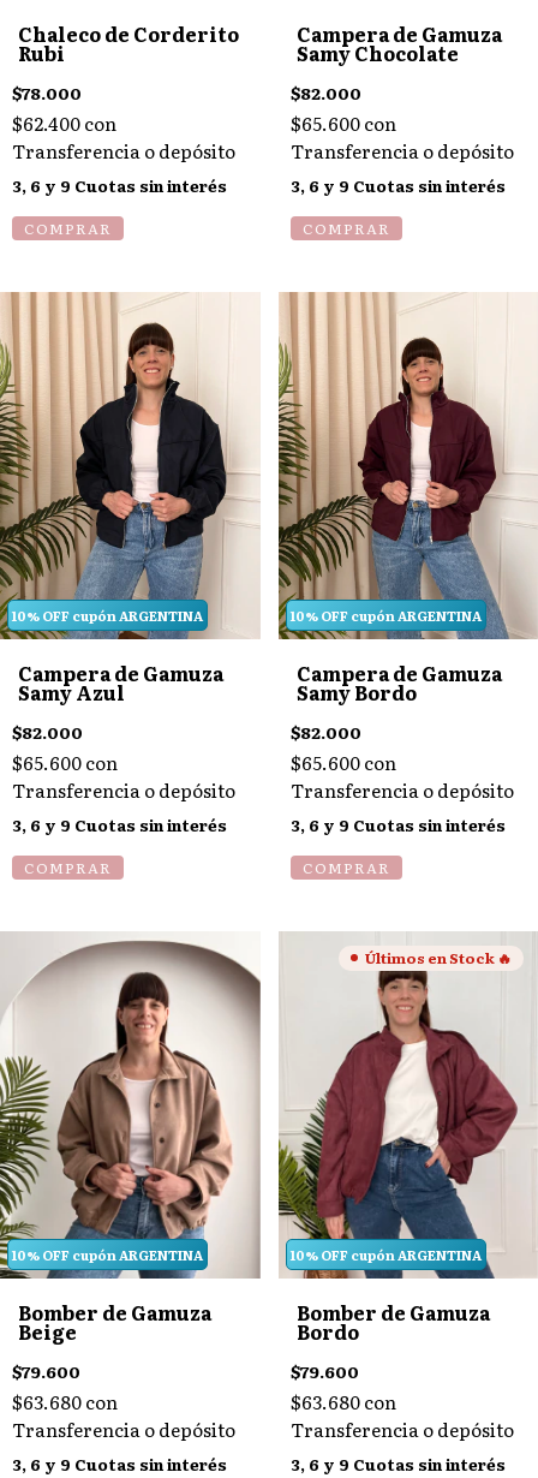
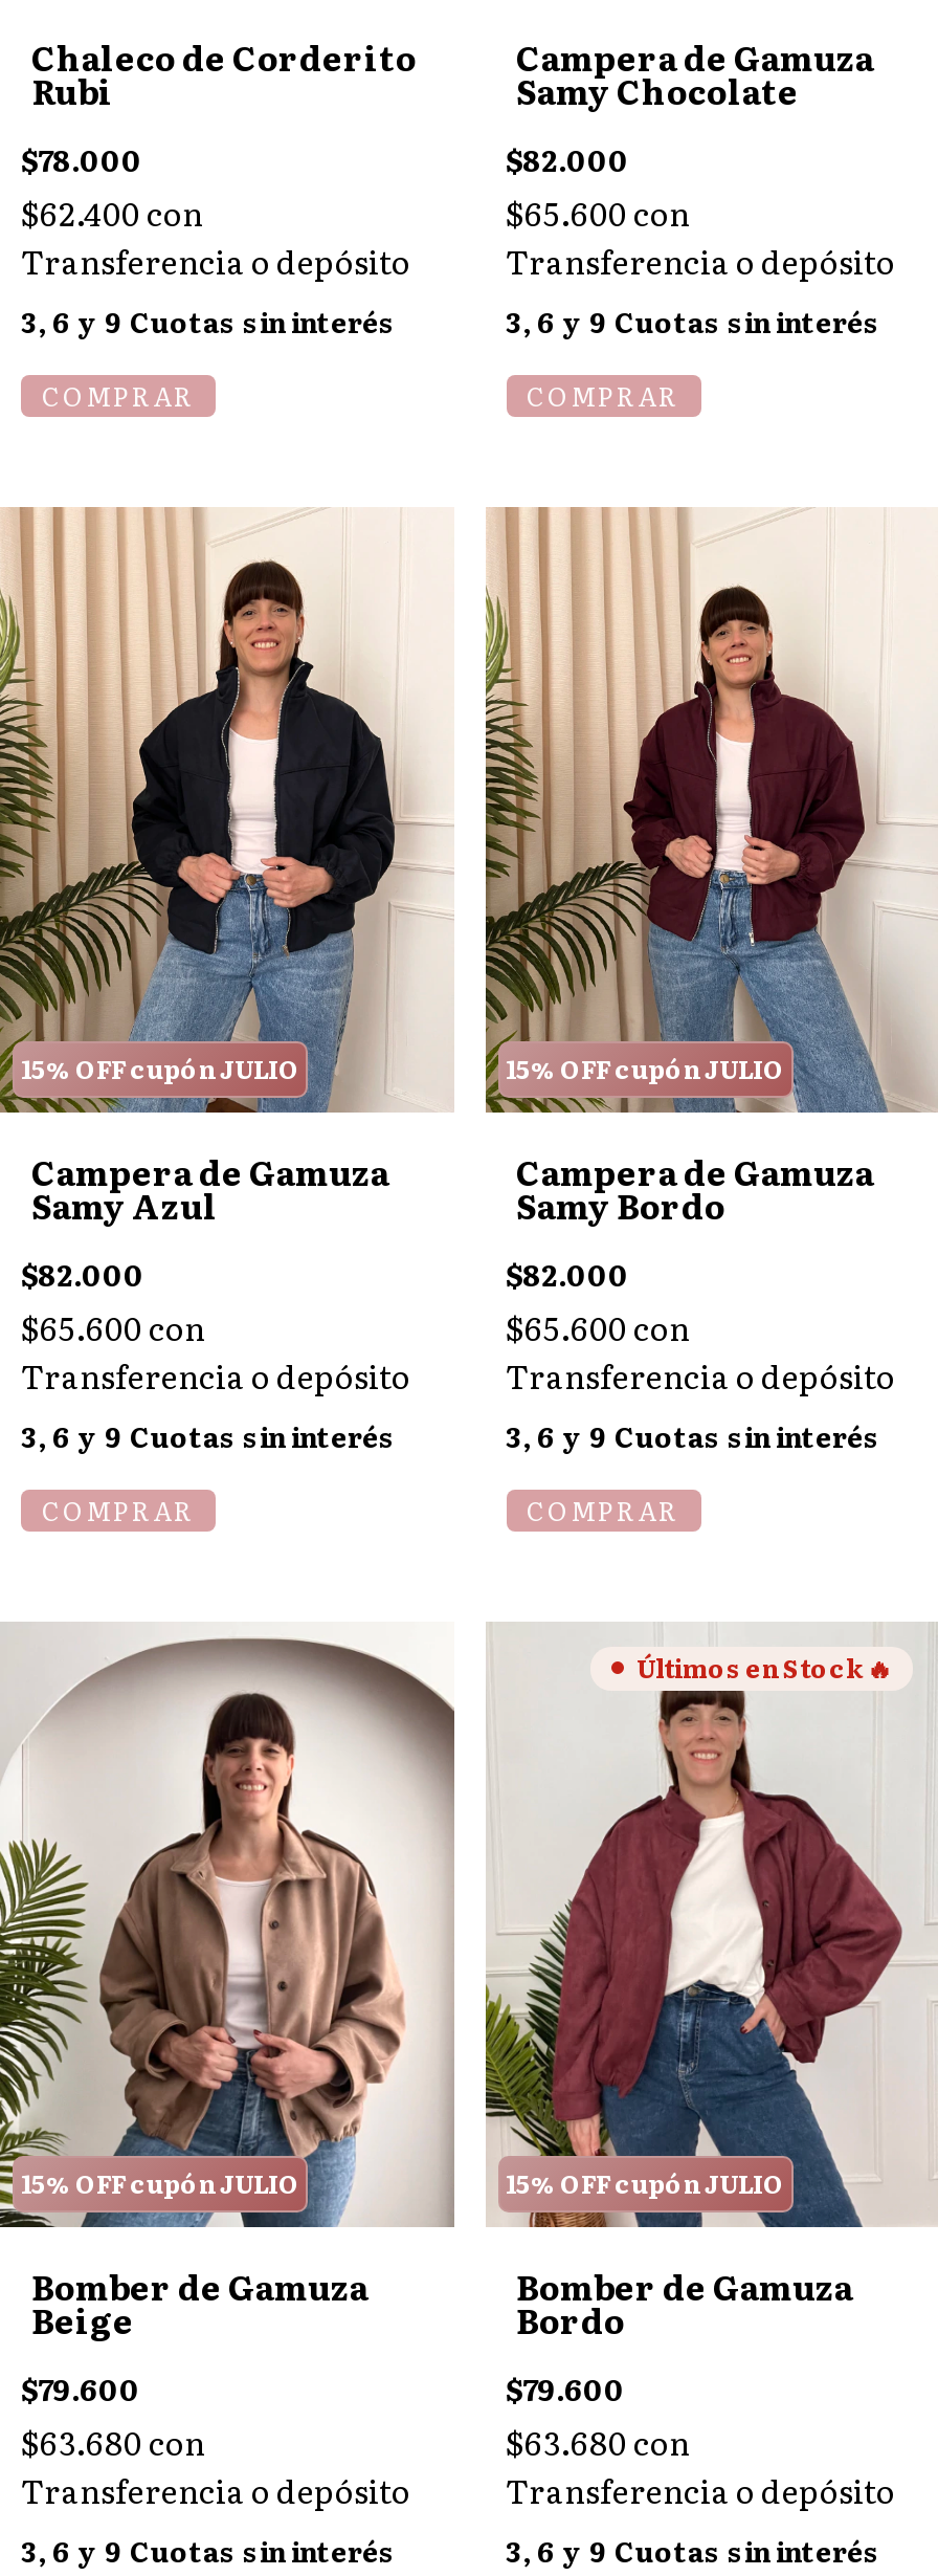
[12,605,203,625] 10% OFF cupón ARGENTINA -> [21,1049,299,1087] 15% OFF cupón JULIO
[290,605,481,625] 10% OFF cupón ARGENTINA -> [506,1049,784,1087] 15% OFF cupón JULIO
[12,1244,203,1264] 10% OFF cupón ARGENTINA -> [21,2163,299,2201] 15% OFF cupón JULIO
[290,1244,481,1264] 10% OFF cupón ARGENTINA -> [506,2163,784,2201] 15% OFF cupón JULIO

